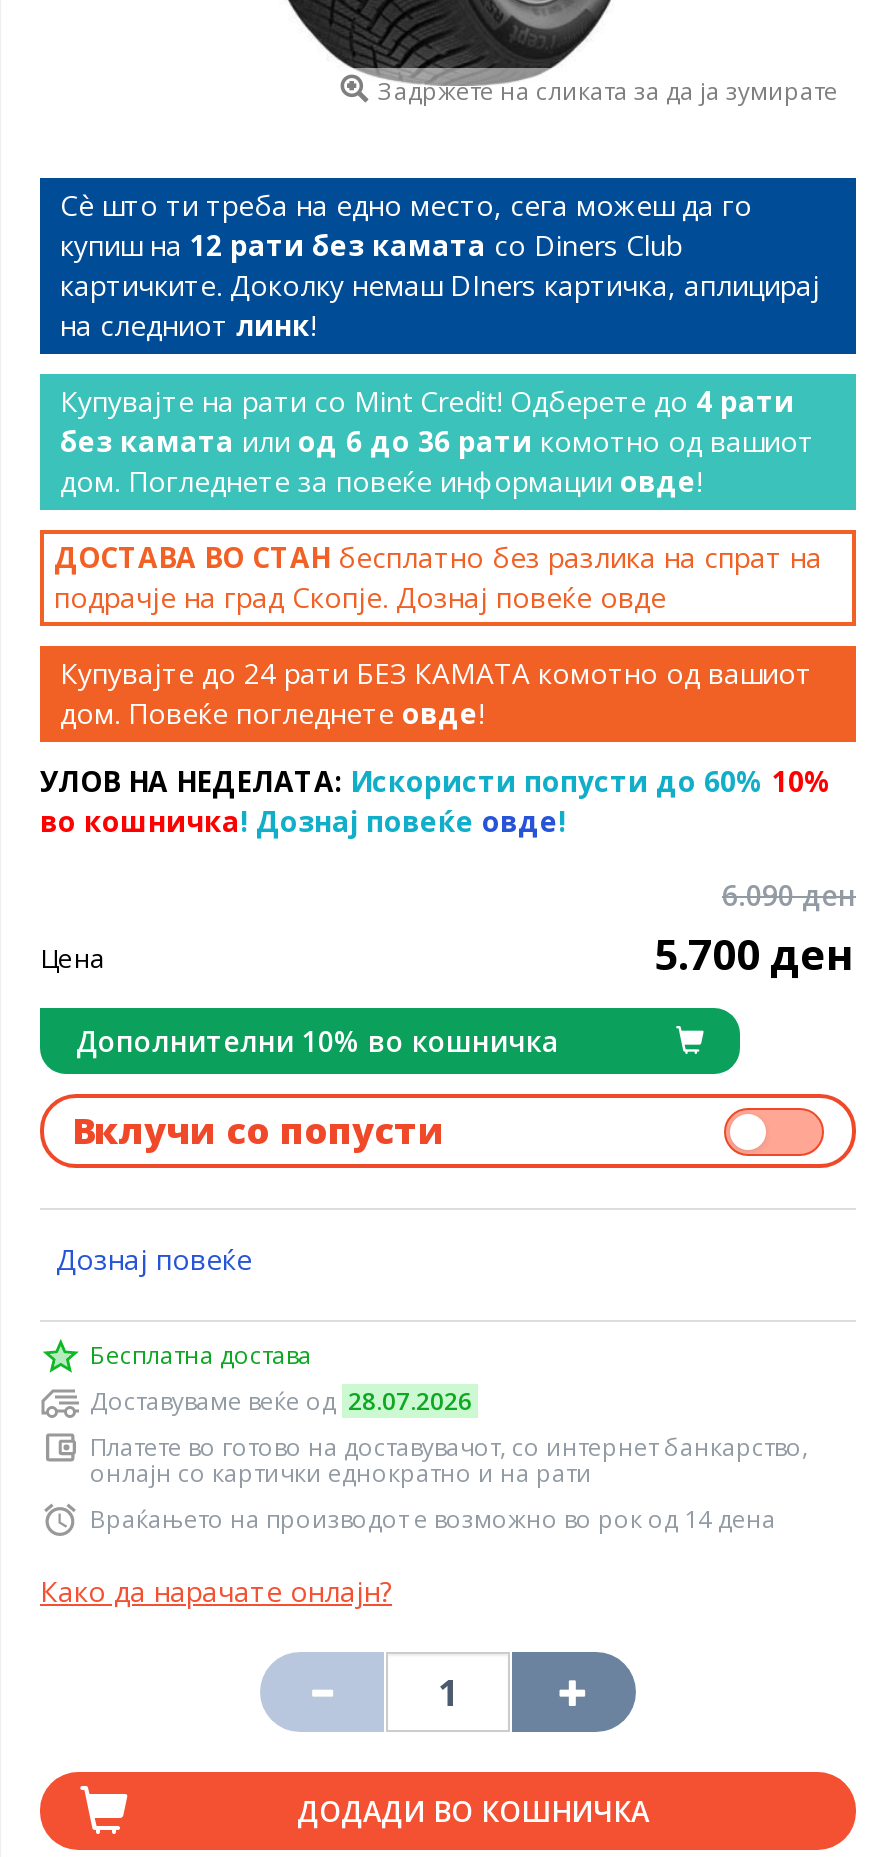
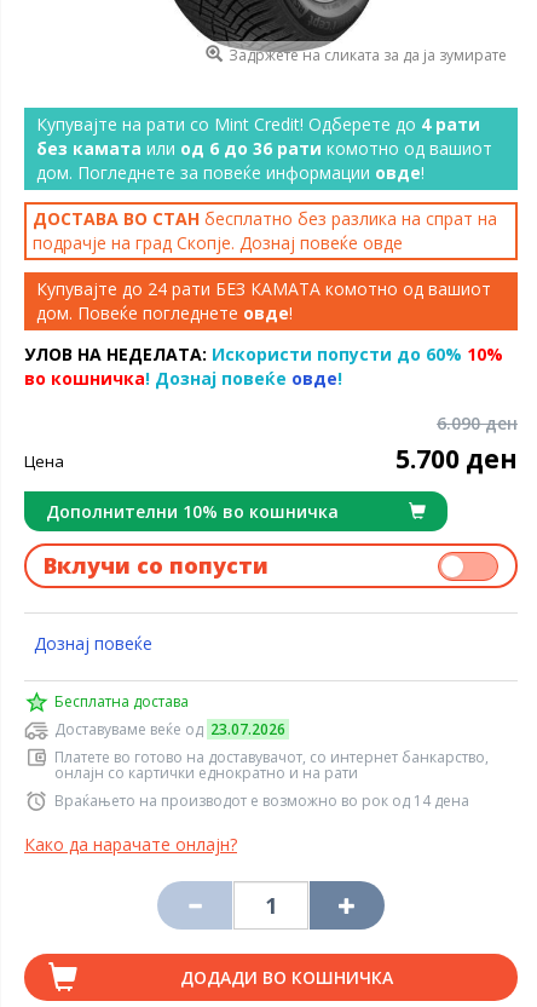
[60,176,858,356] [image] | Сѐ што ти треба на едно место, сега можеш да го | купиш на 12 рати без камата со Diners Club | картичките. Доколку немаш DIners картичка, аплицирај | на следниот линк! -> none
[90,1384,472,1418] Доставуваме веќе од 28.07.2026 -> [54,719,285,740] Доставуваме веќе од 23.07.2026

